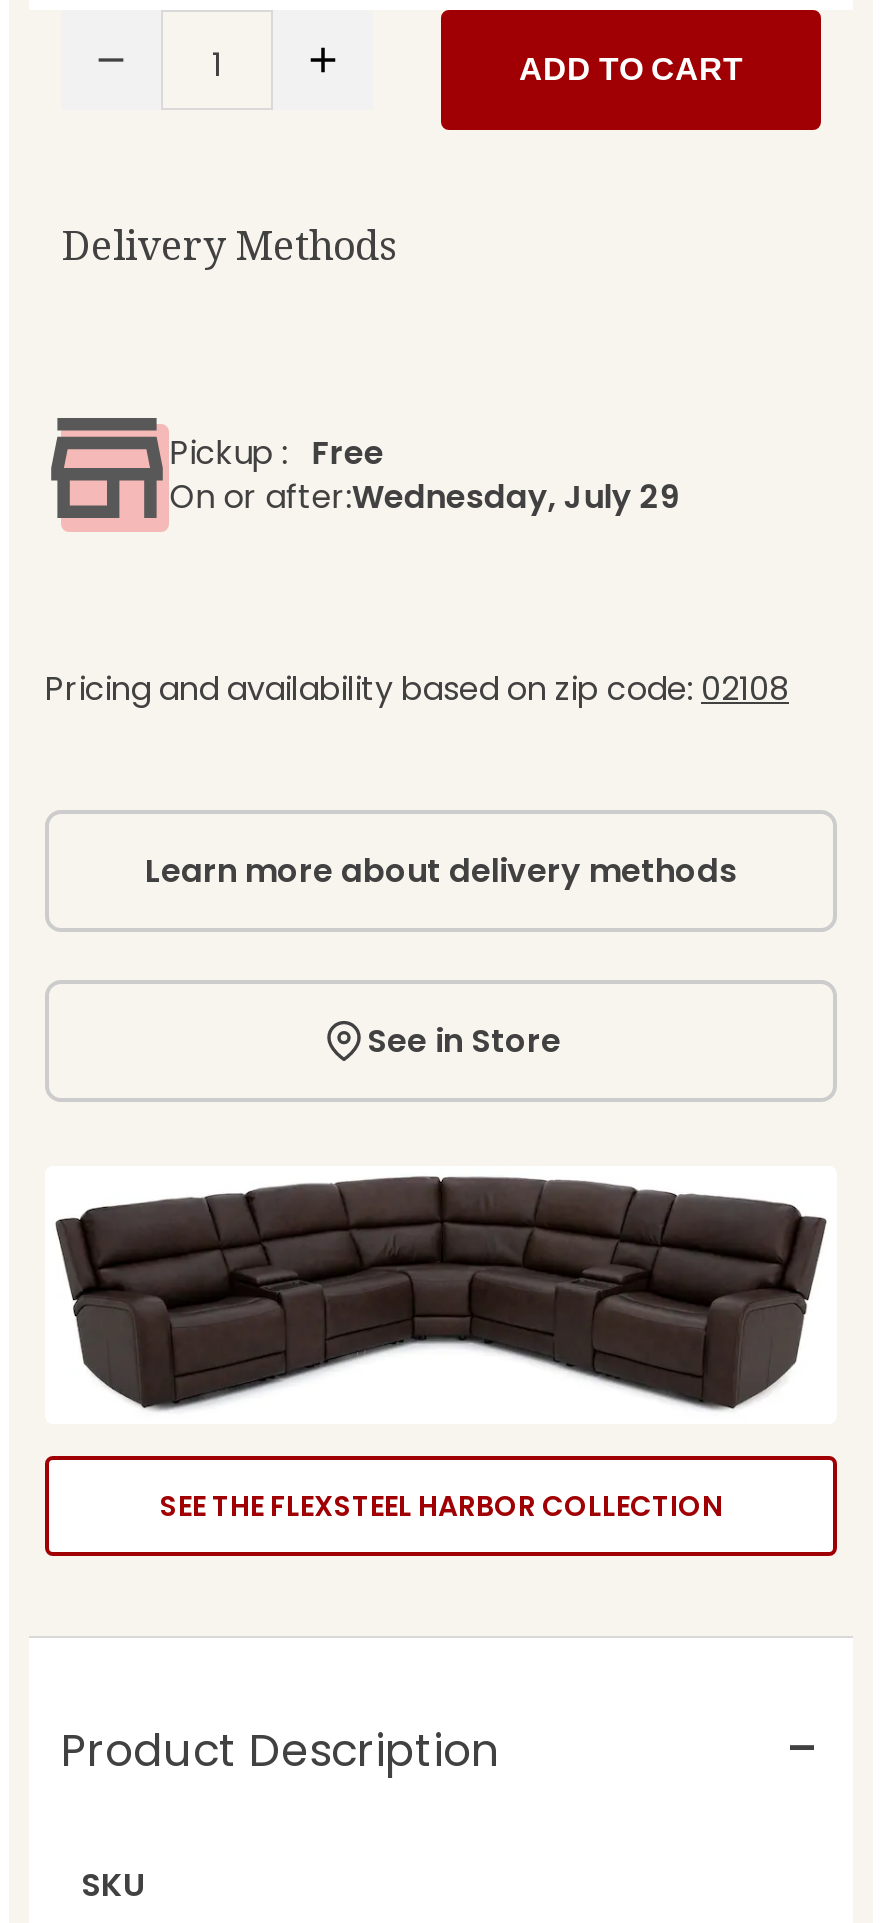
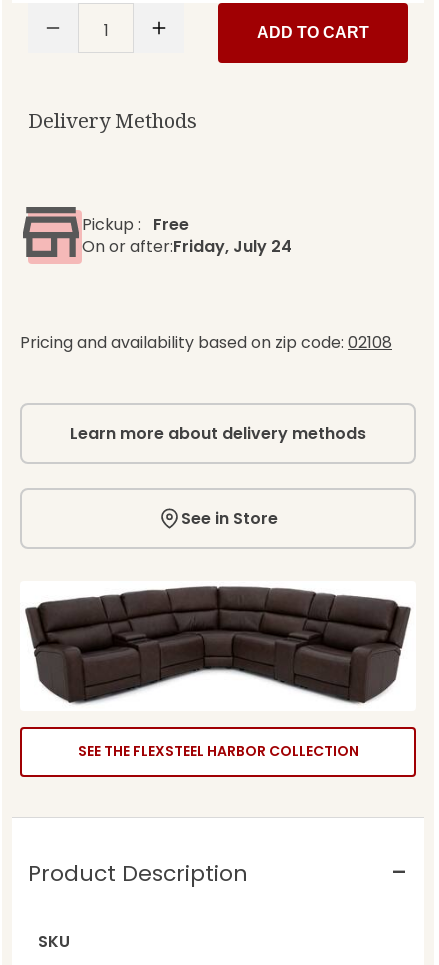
[170,474,680,520] On or after:Wednesday, July 29 -> [82,235,292,258] On or after:Friday, July 24

